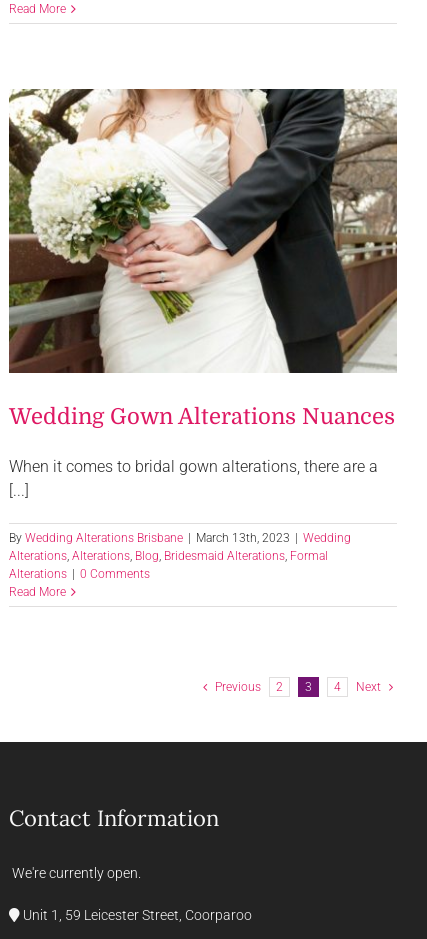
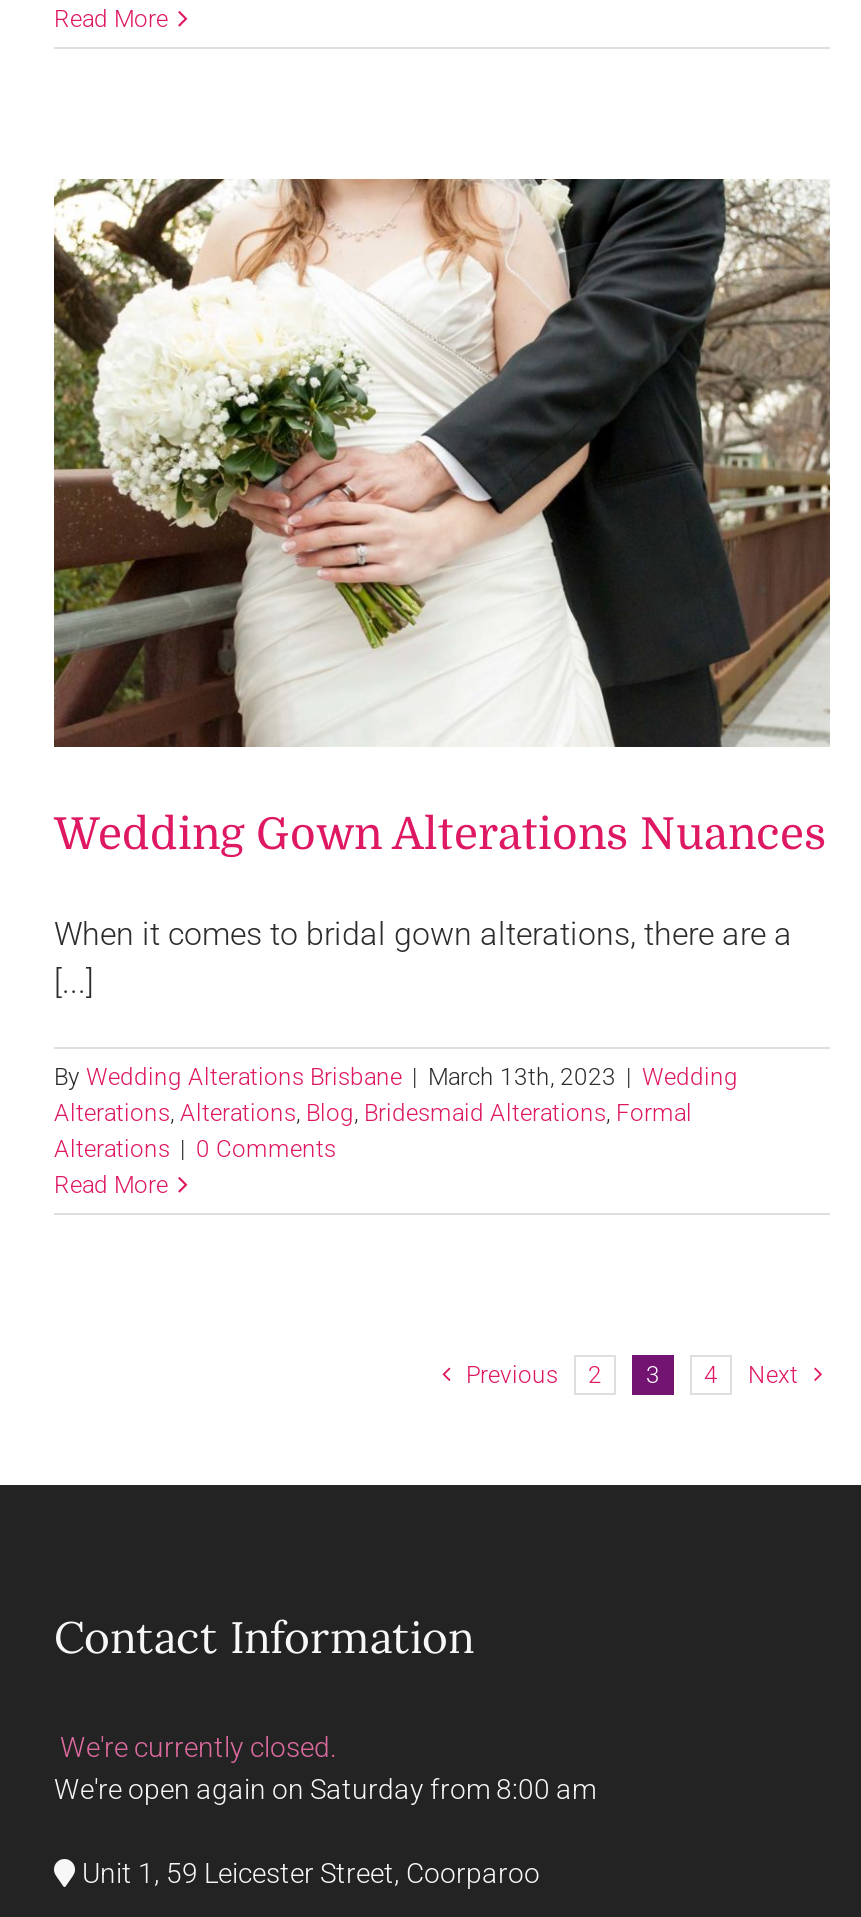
[12,865,141,881] We're currently open. -> [54,1731,596,1805] We're currently closed. | We're open again on Saturday from 8:00 am

